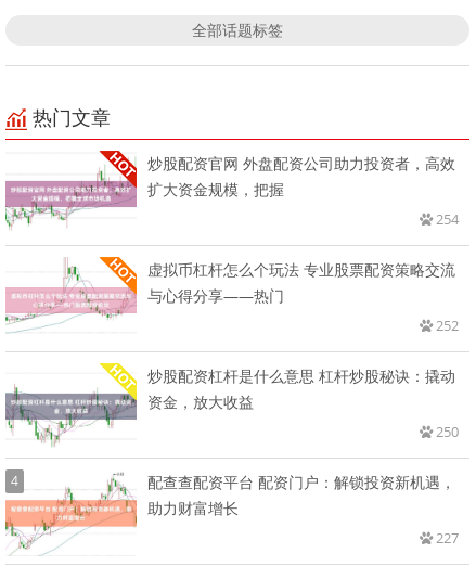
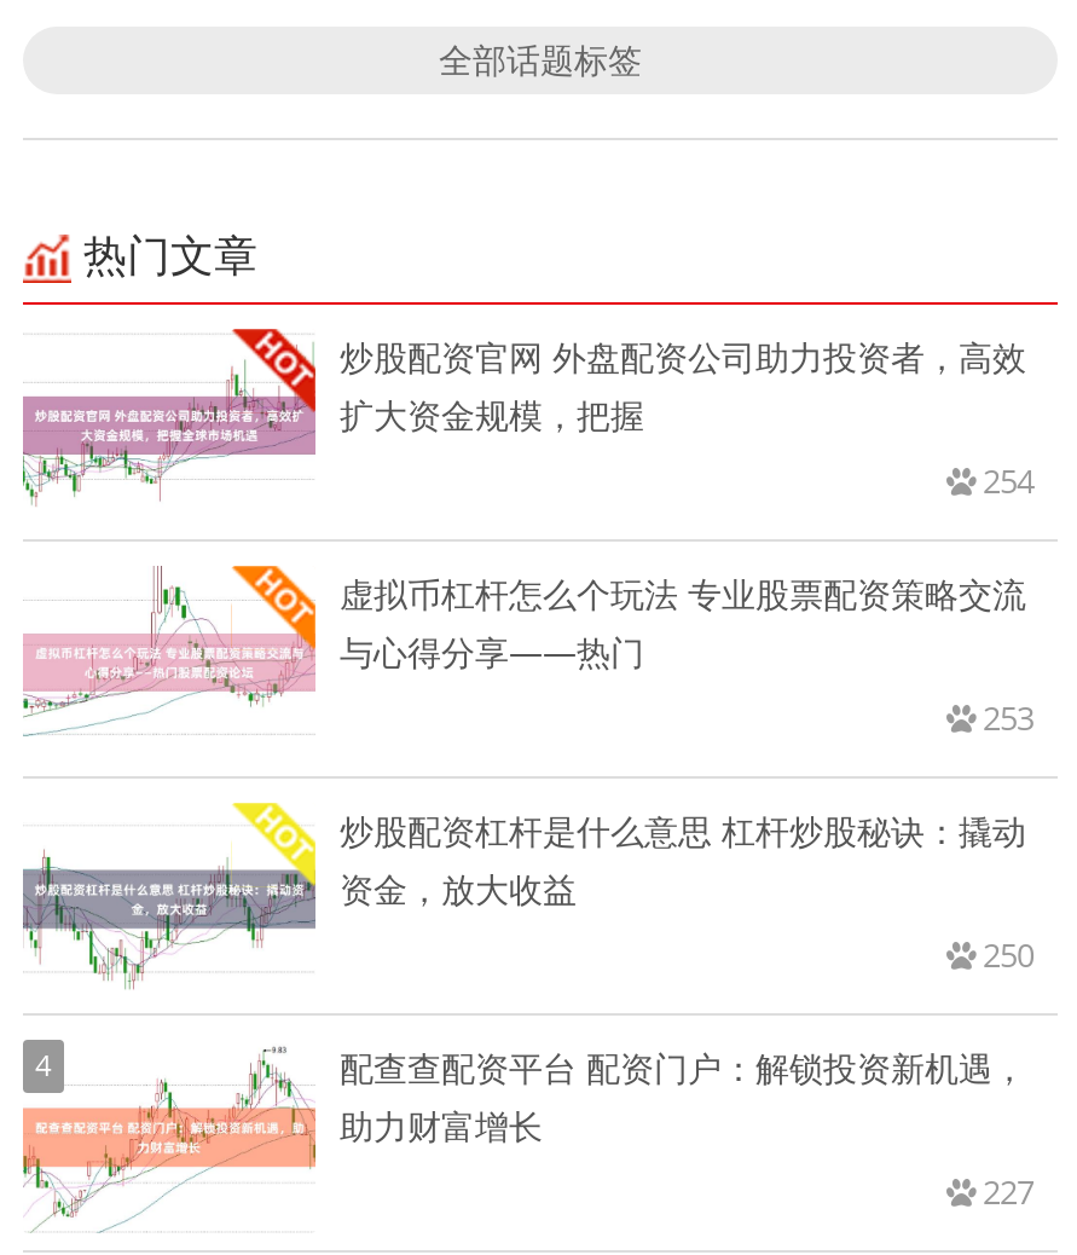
[436,316,459,335] 252 -> [983,697,1033,740] 253

